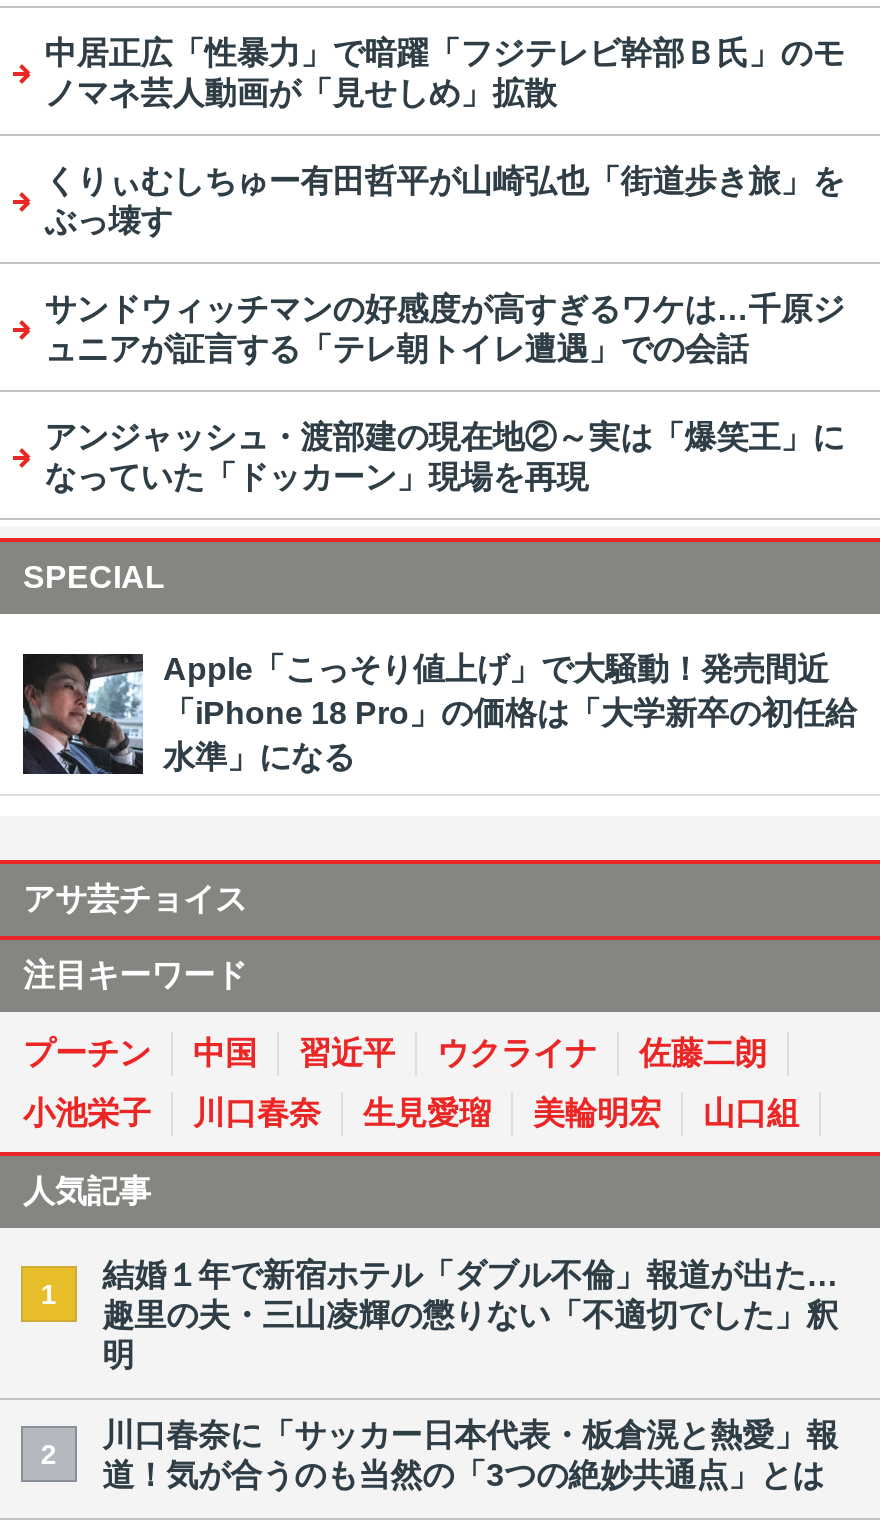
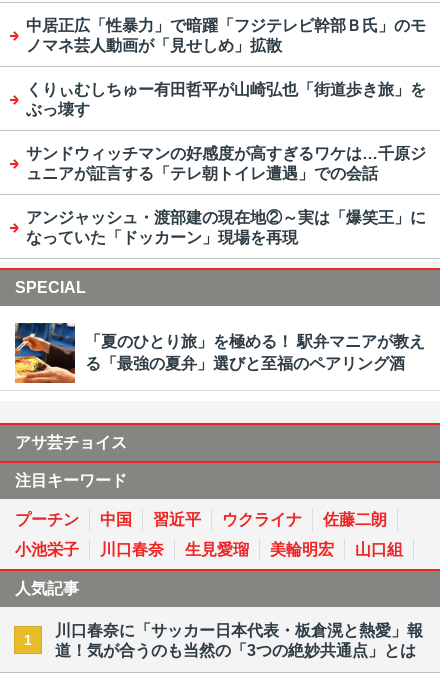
[21,652,857,776] [image] | Apple「こっそり値上げ」で大騒動！発売間近 | 「iPhone 18 Pro」の価格は「大学新卒の初任給 | 水準」になる -> [14,322,425,384] [image] | 「夏のひとり旅」を極める！ 駅弁マニアが教え | る「最強の夏弁」選びと至福のペアリング酒
[41,1258,838,1469] 結婚１年で新宿ホテル「ダブル不倫」報道が出た… | 趣里の夫・三山凌輝の懲りない「不適切でした」釈 | 明 | 2 -> none

